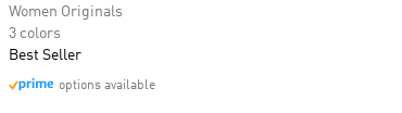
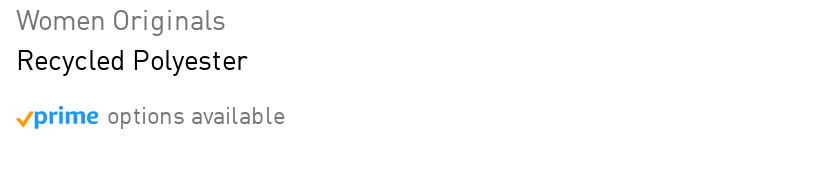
[9,26,81,63] 3 colors | Best Seller -> [16,48,248,76] Recycled Polyester

